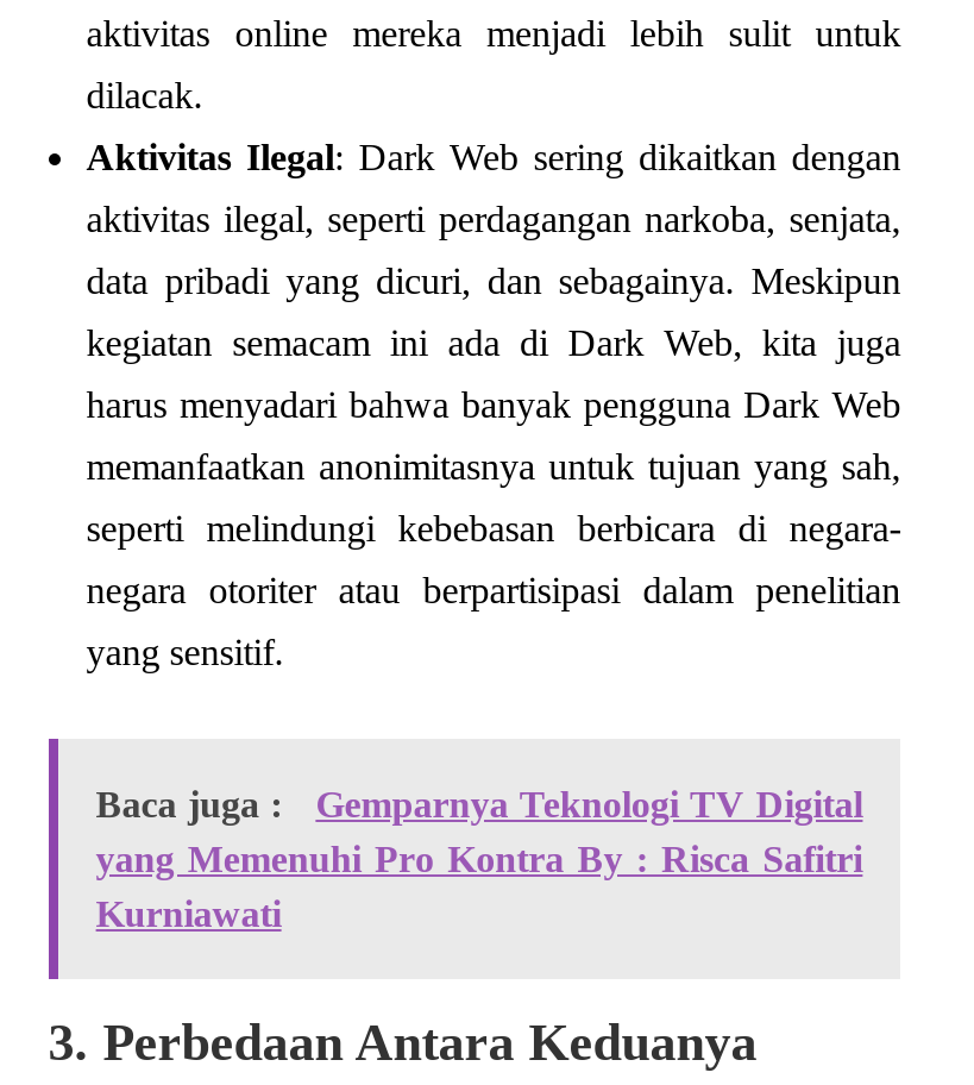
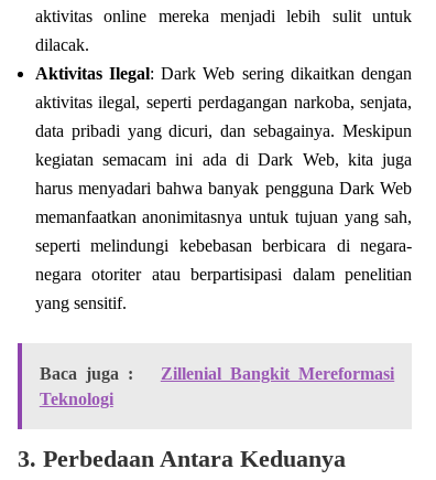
[96,783,863,933] Baca juga : Gemparnya Teknologi TV Digital | yang Memenuhi Pro Kontra By : Risca Safitri | Kurniawati -> [39,364,394,408] Baca juga : | Zillenial Bangkit Mereformasi | Teknologi

